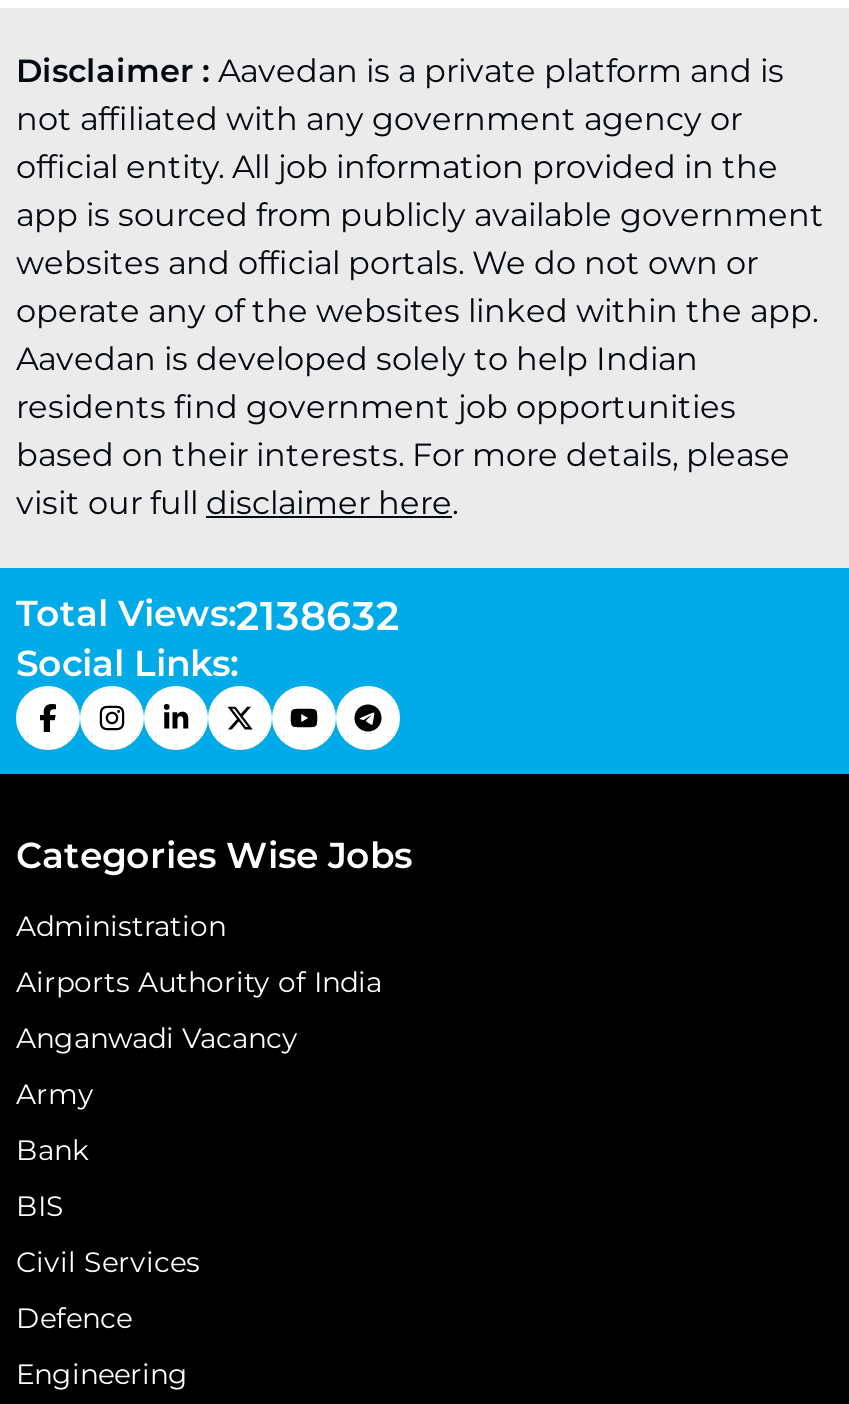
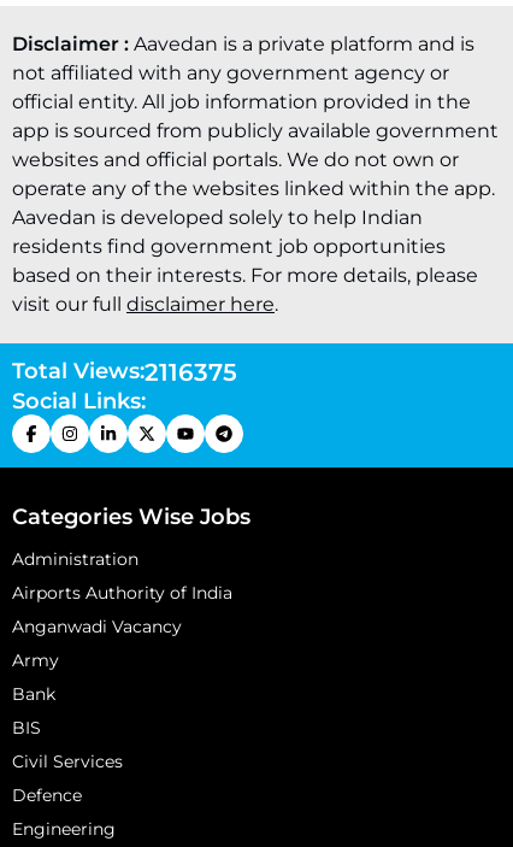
[16,592,400,640] Total Views:2138632 -> [12,358,237,387] Total Views:2116375

